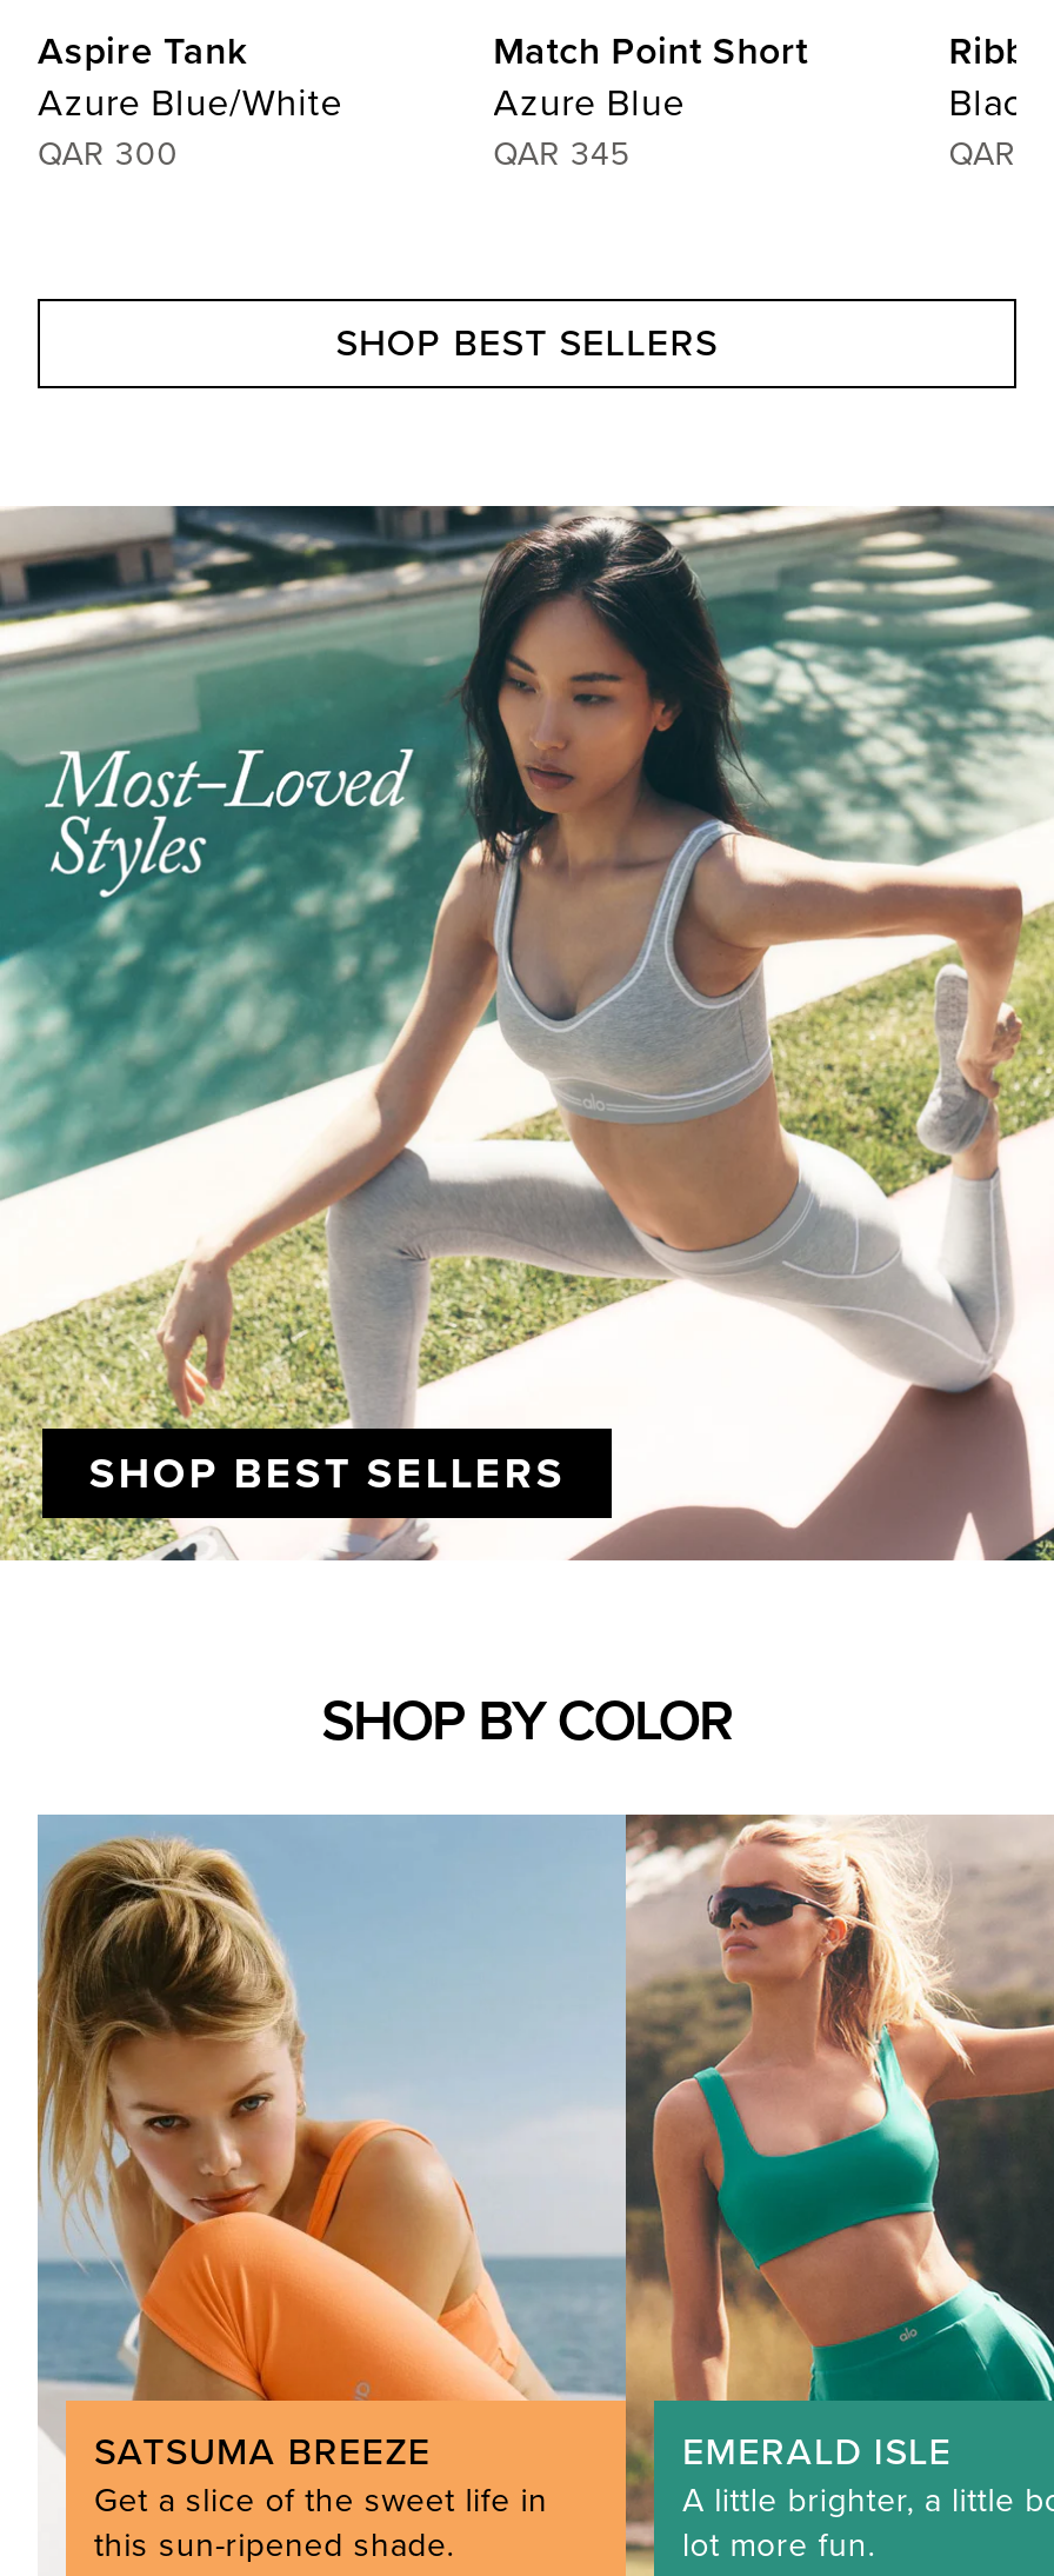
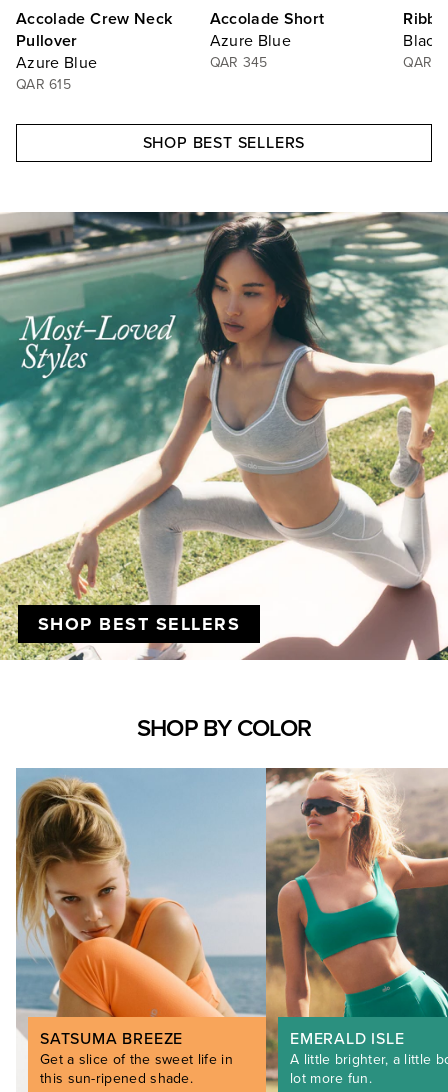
[38,28,343,174] Aspire Tank | Azure Blue/White | QAR 300 -> [16,9,172,93] Accolade Crew Neck | Pullover | Azure Blue | QAR 615
[493,28,808,75] Match Point Short -> [210,9,325,29] Accolade Short

